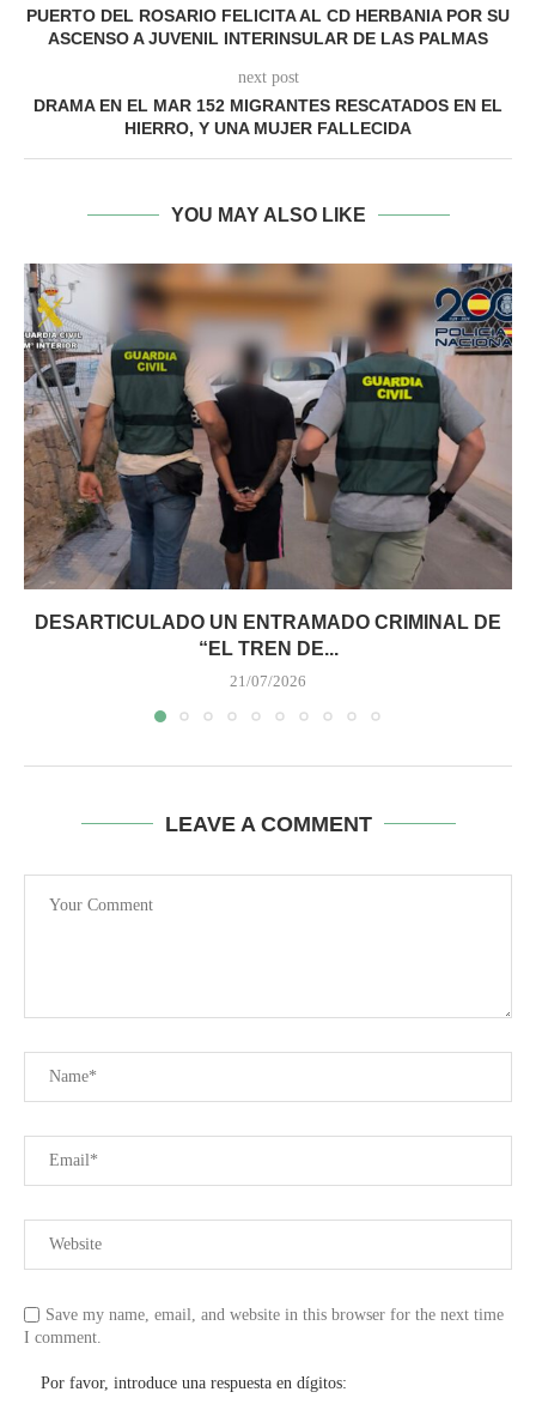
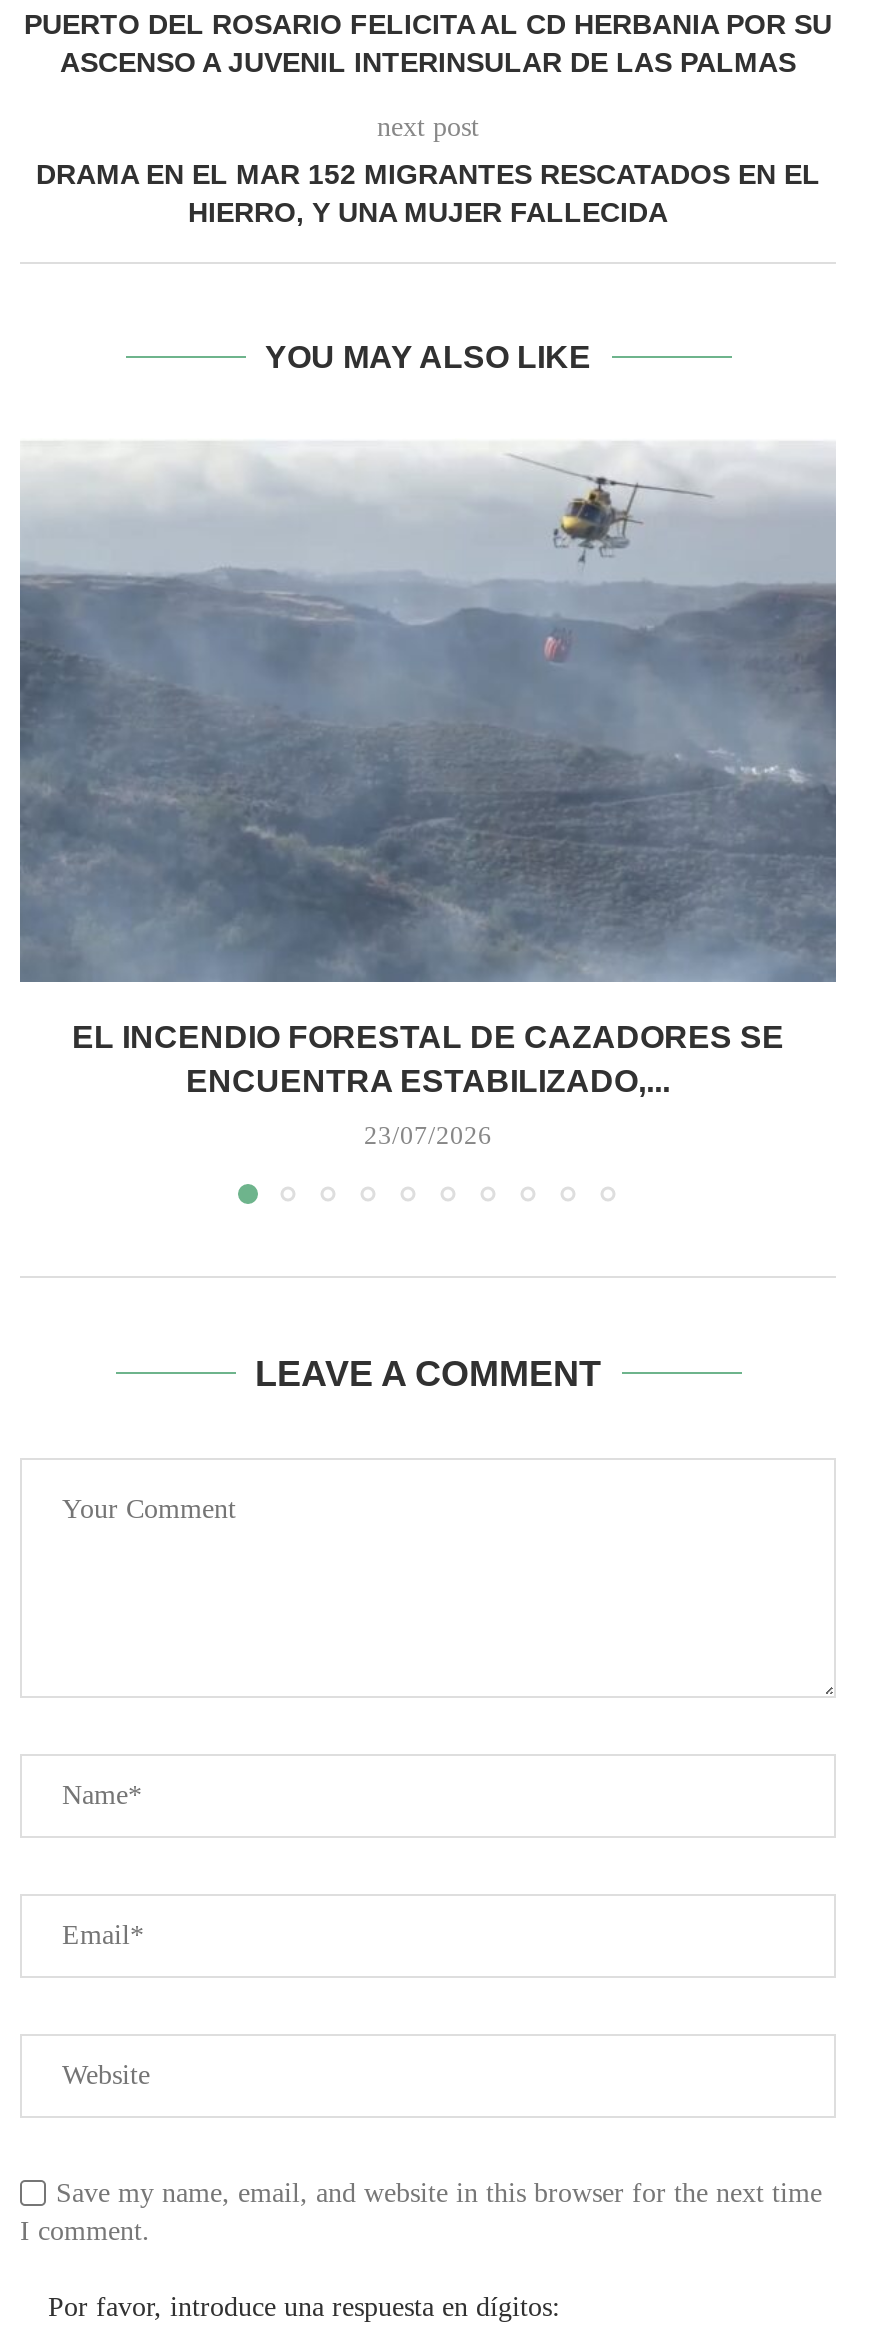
[24,262,513,659] [image] | DESARTICULADO UN ENTRAMADO CRIMINAL DE | “EL TREN DE... -> [18,438,838,1099] [image] | EL INCENDIO FORESTAL DE CAZADORES SE | ENCUENTRA ESTABILIZADO,...
[230,673,306,691] 21/07/2026 -> [364,1121,492,1151] 23/07/2026

